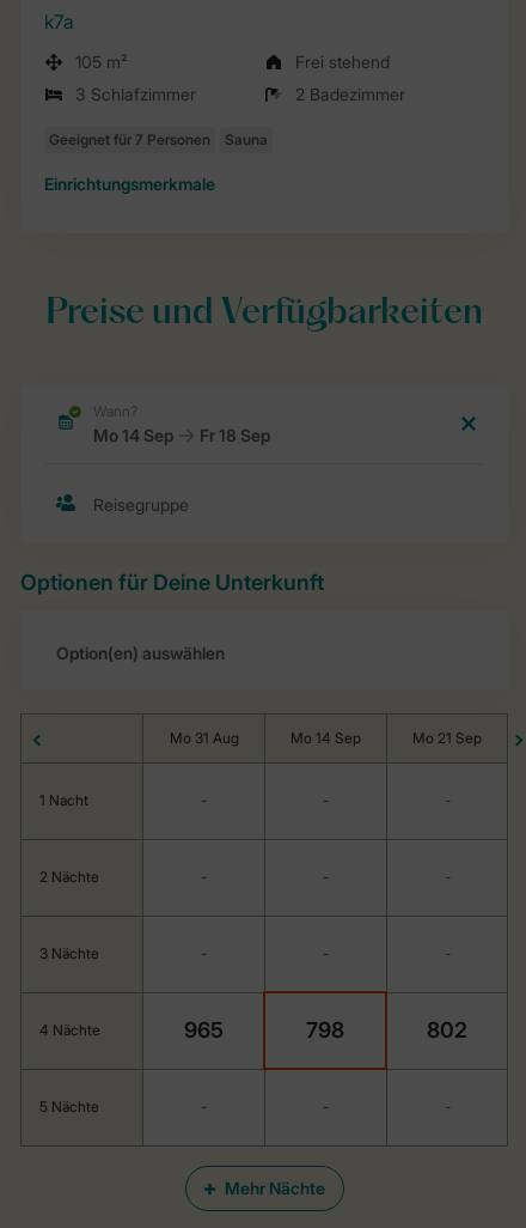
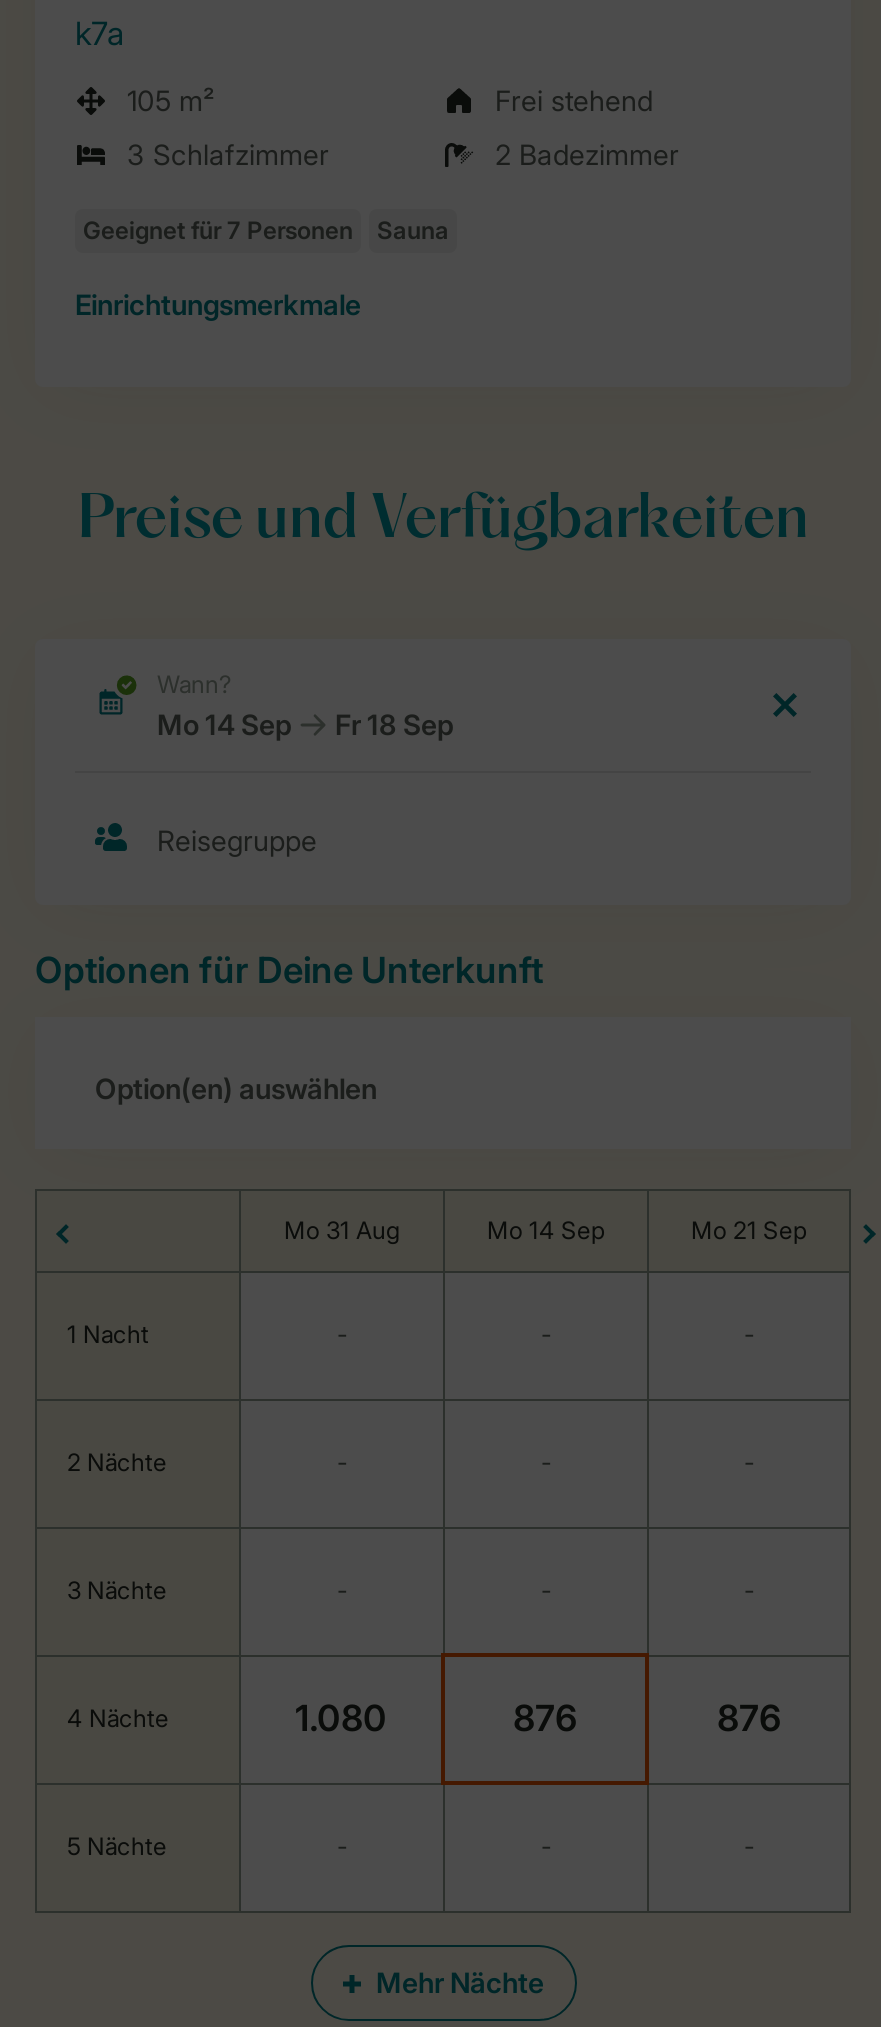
[184,1017,223,1042] 965 -> [295,1697,387,1739] 1.080
[306,1017,344,1042] 798 -> [513,1697,577,1739] 876
[427,1017,467,1042] 802 -> [717,1697,781,1739] 876

